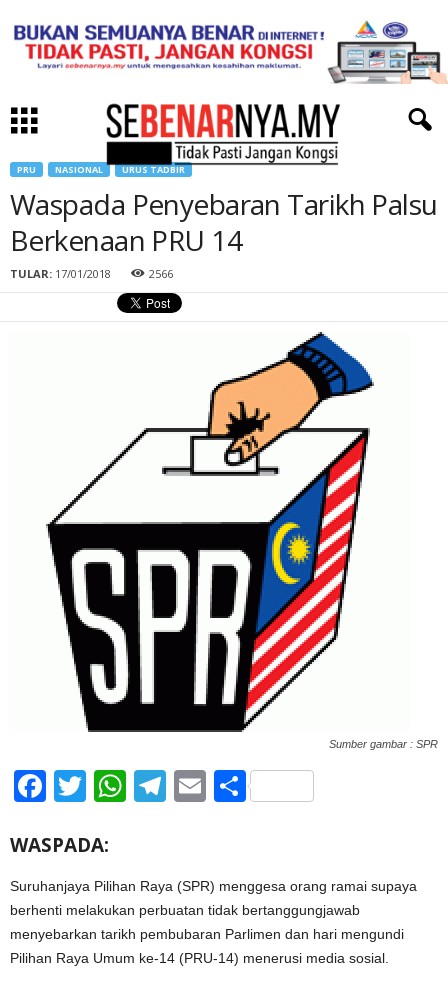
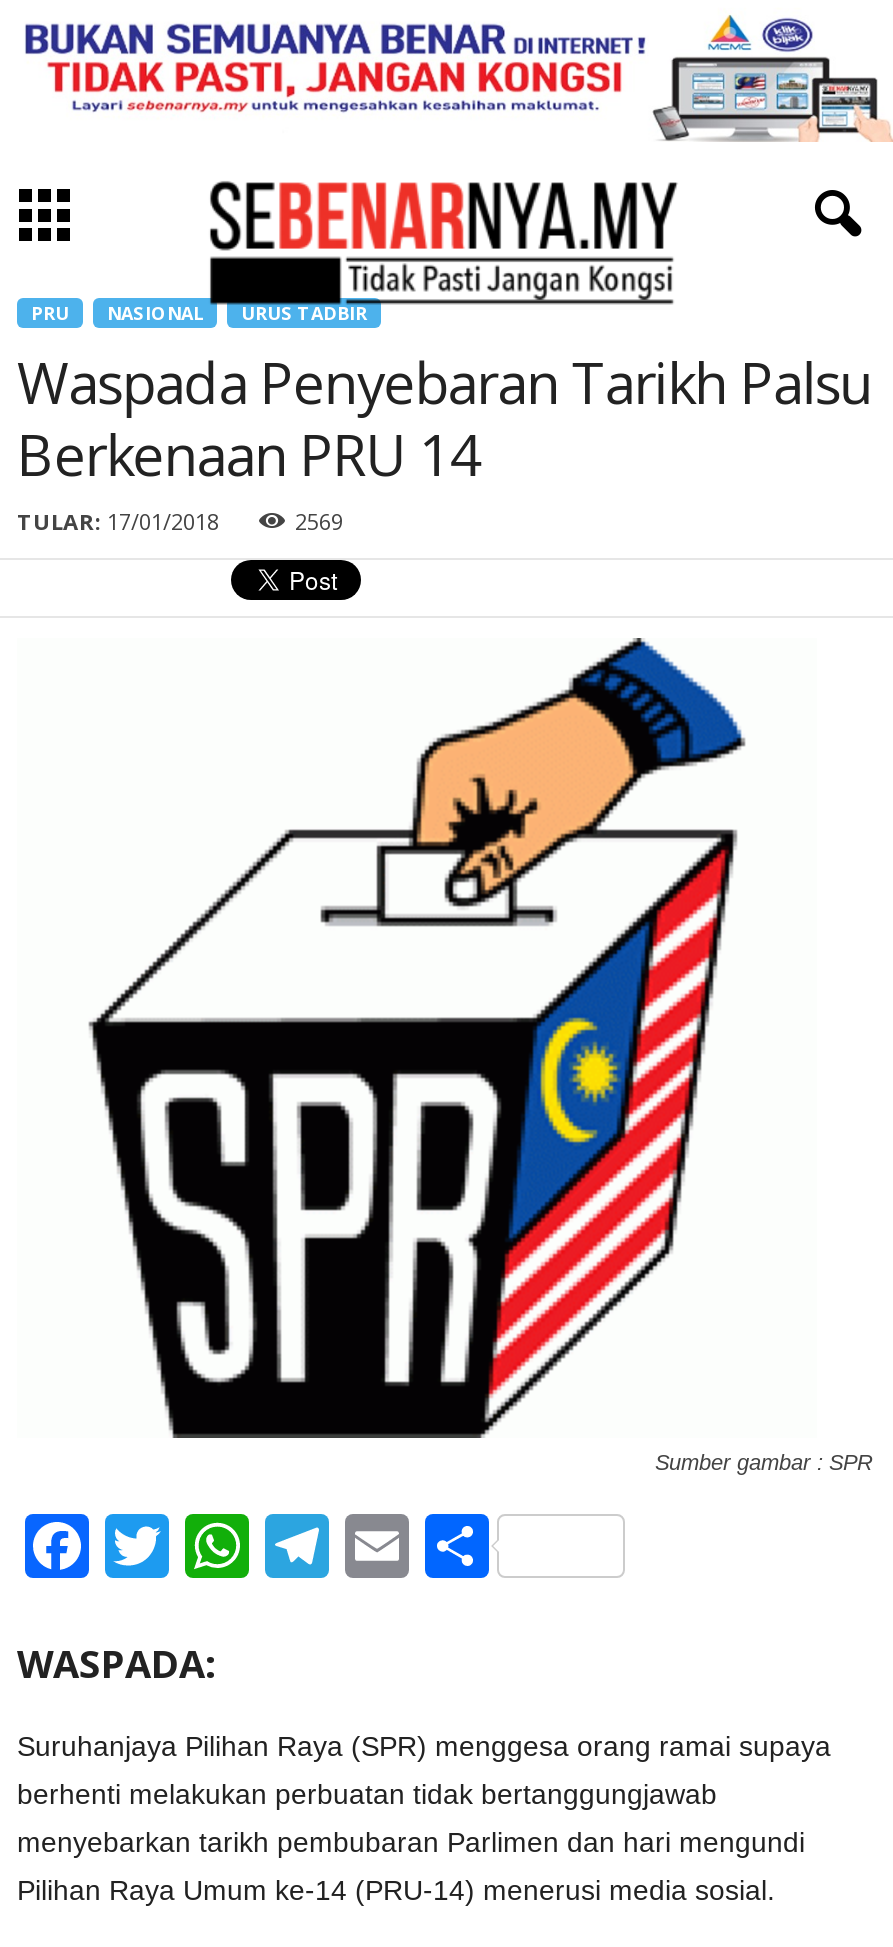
[149,266,173,281] 2566 -> [295,506,343,536] 2569

